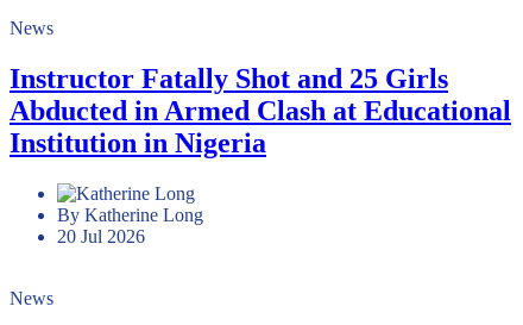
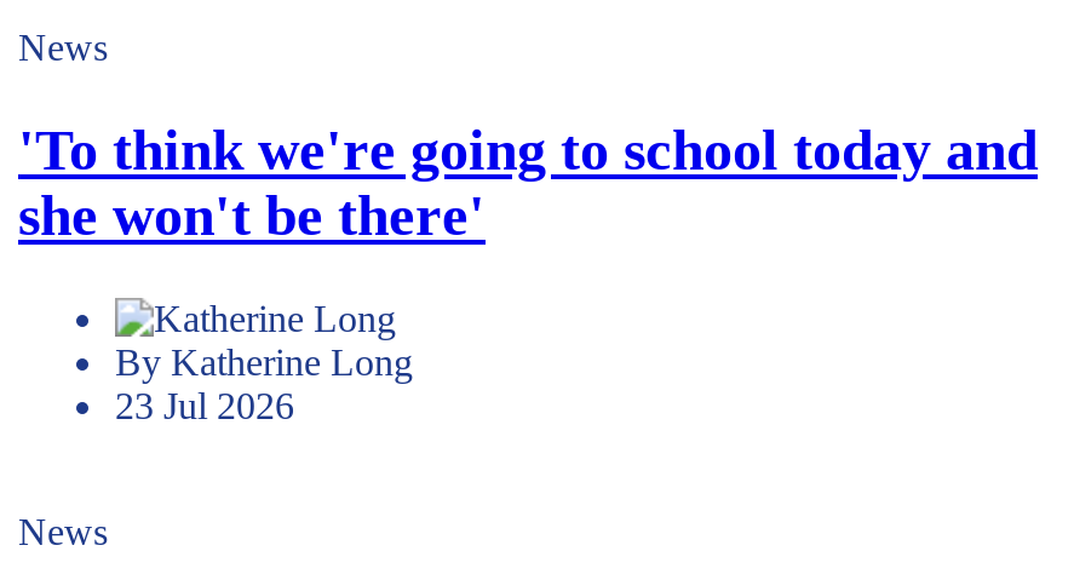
[10,63,511,158] Instructor Fatally Shot and 25 Girls | Abducted in Armed Clash at Educational | Institution in Nigeria -> [18,119,1038,247] 'To think we're going to school today and | she won't be there'
[57,226,145,246] 20 Jul 2026 -> [115,385,294,426] 23 Jul 2026

